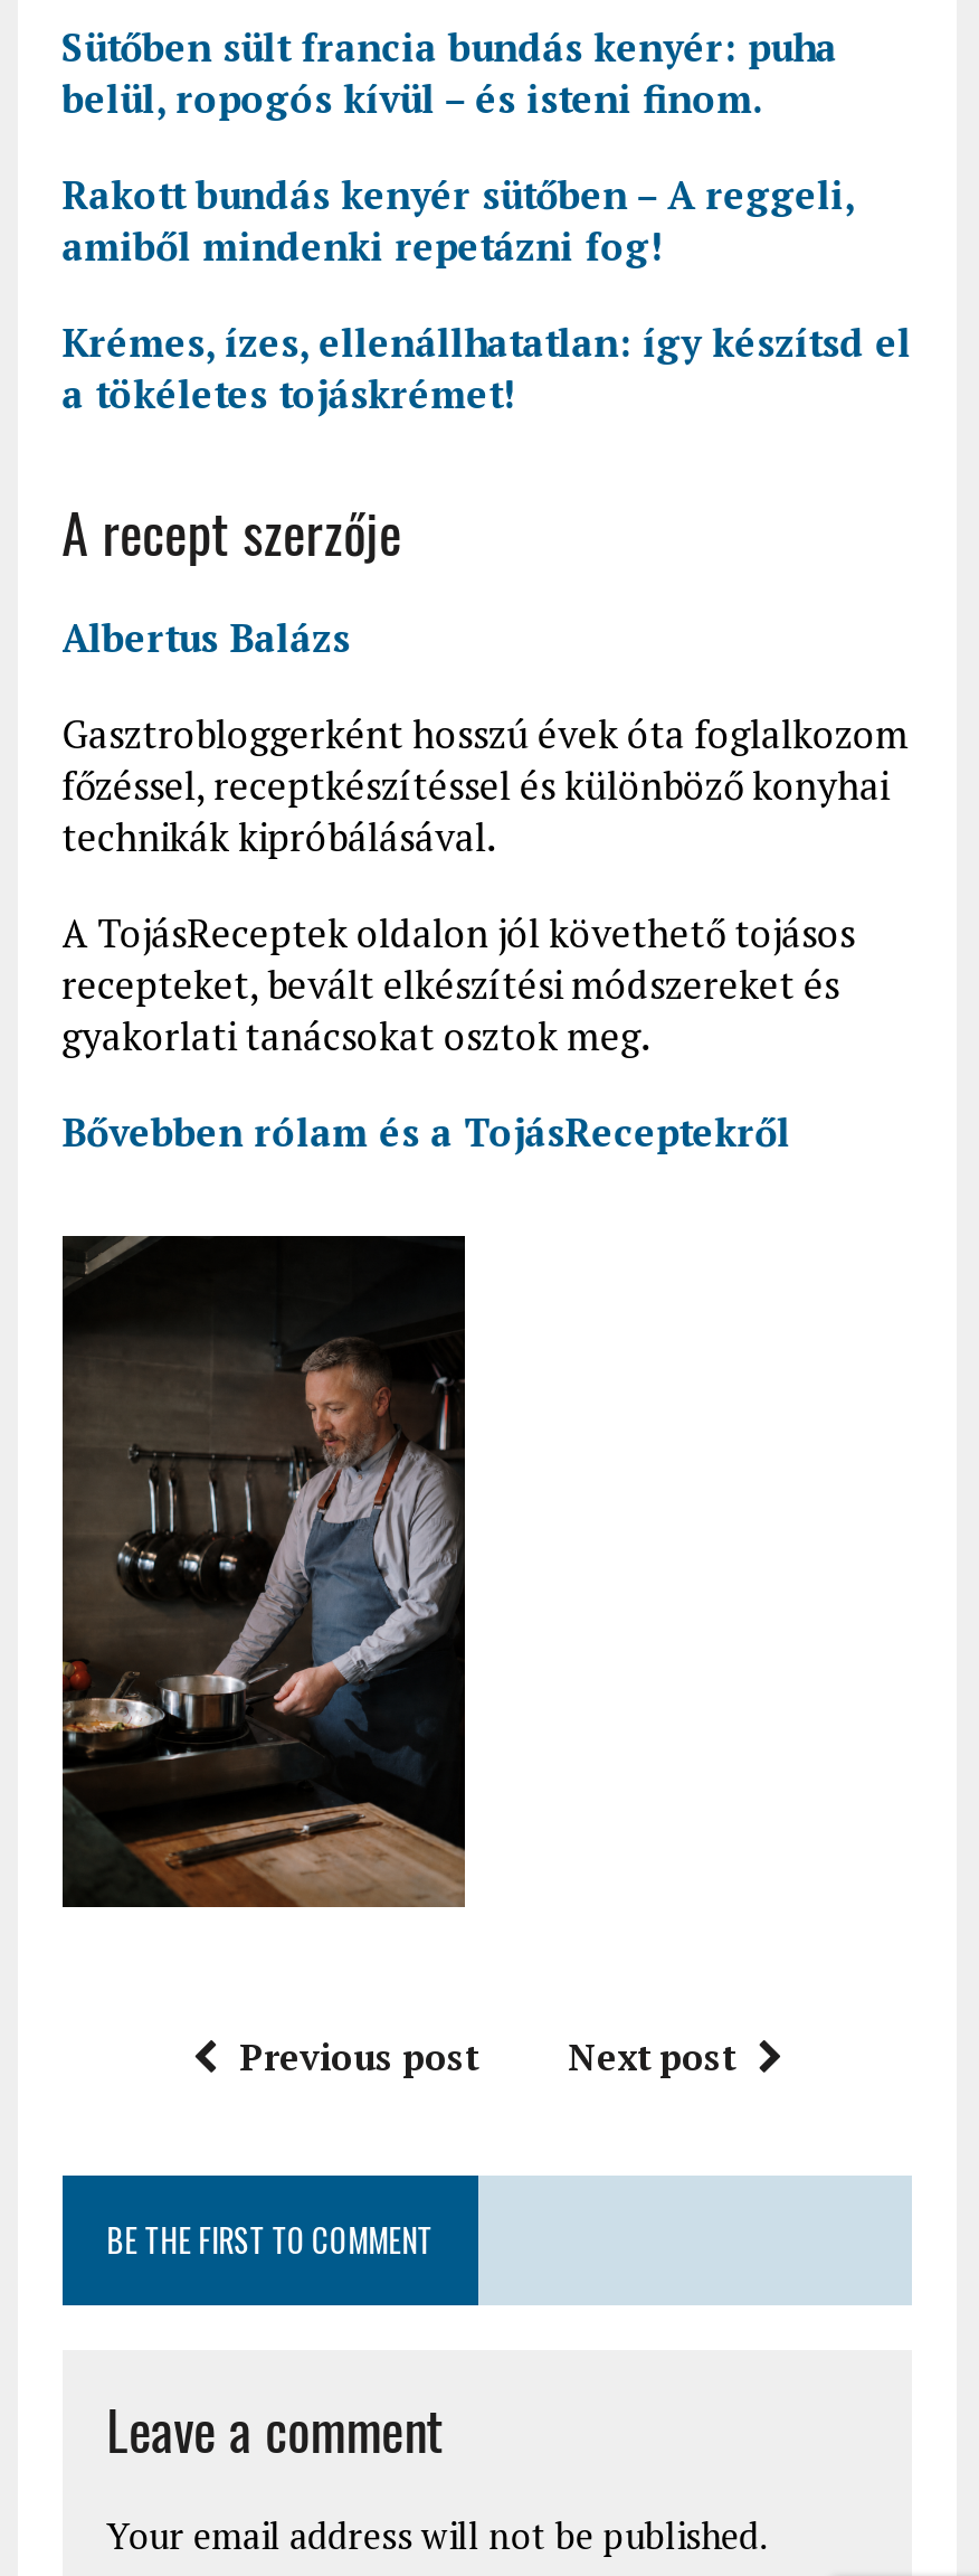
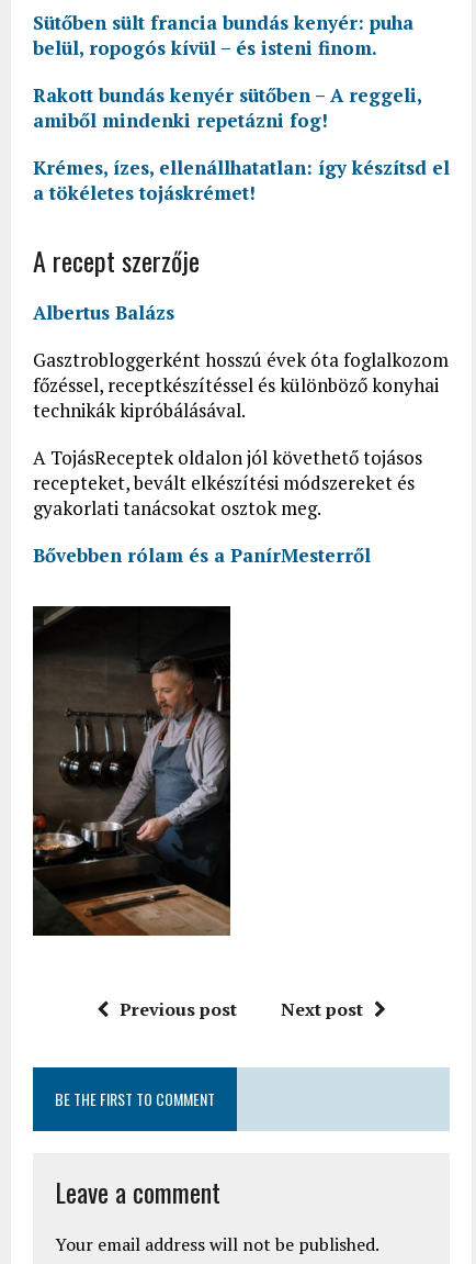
[62,1107,790,1158] Bővebben rólam és a TojásReceptekről -> [32,543,370,568] Bővebben rólam és a PanírMesterről

